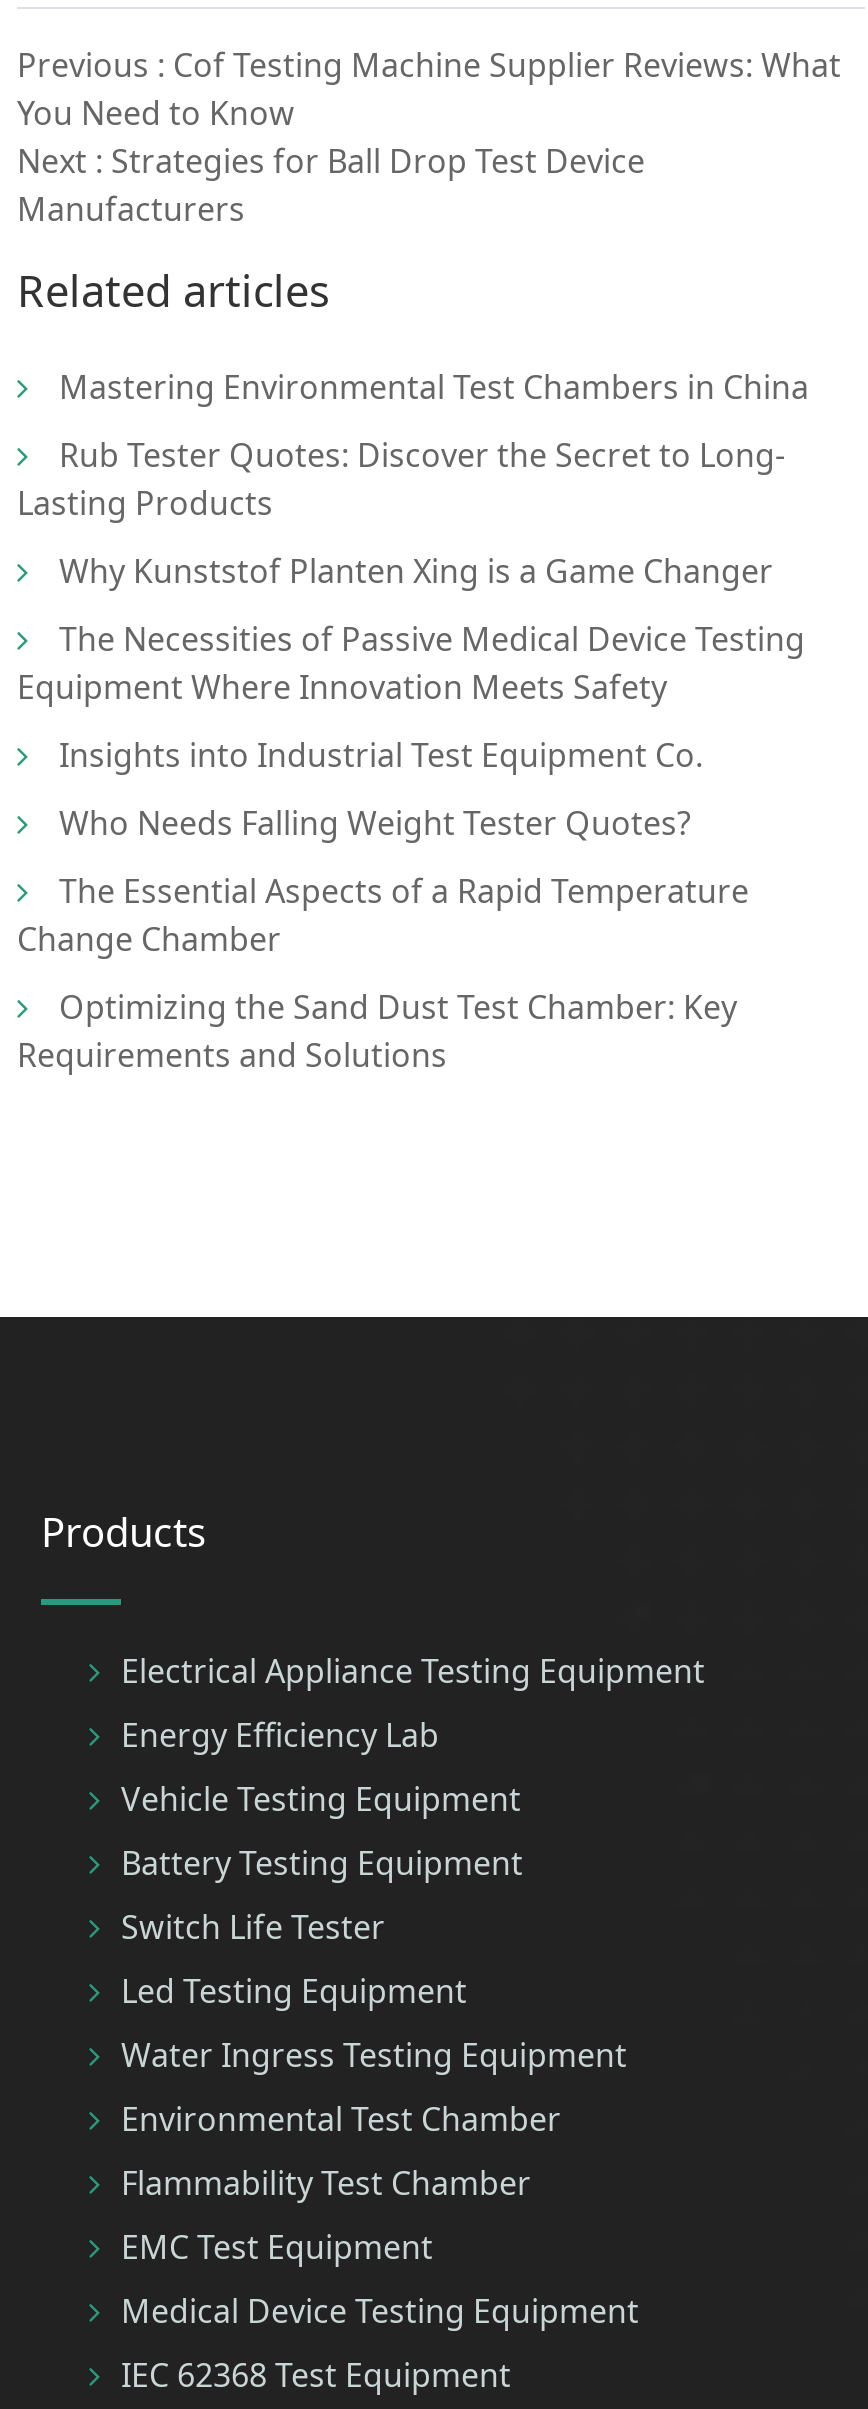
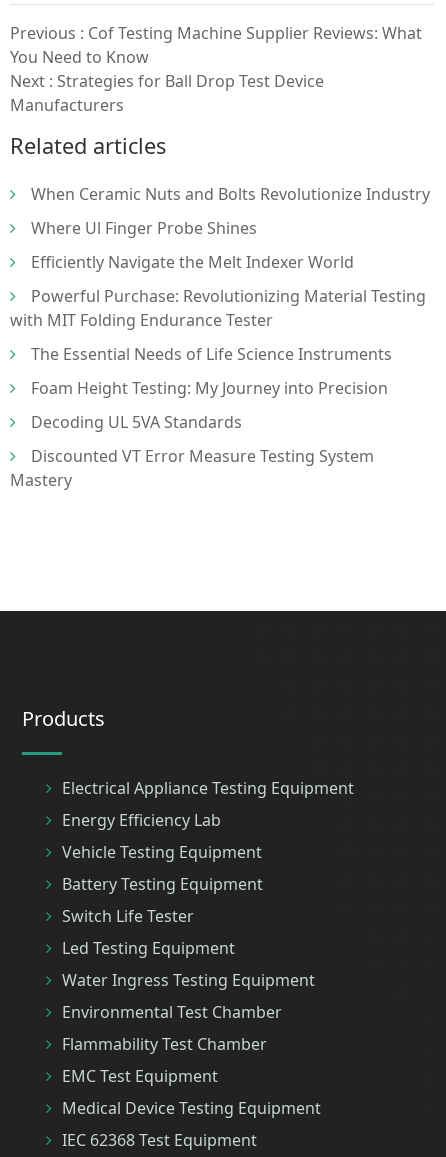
[59,364,809,408] Mastering Environmental Test Chambers in China -> [31,183,430,205] When Ceramic Nuts and Bolts Revolutionize Industry
[17,432,785,524] Rub Tester Quotes: Discover the Secret to Long- | Lasting Products -> [31,217,257,239] Where Ul Finger Probe Shines
[59,548,773,592] Why Kunststof Planten Xing is a Game Changer -> [31,251,354,273] Efficiently Navigate the Melt Indexer World
[17,616,805,708] The Necessities of Passive Medical Device Testing | Equipment Where Innovation Meets Safety -> [10,285,426,331] Powerful Purchase: Revolutionizing Material Testing | with MIT Folding Endurance Tester
[59,732,703,776] Insights into Industrial Test Equipment Co. -> [31,343,392,365] The Essential Needs of Life Science Instruments
[59,800,691,844] Who Needs Falling Weight Tester Quotes? -> [31,377,388,399] Foam Height Testing: My Journey into Precision
[17,868,749,960] The Essential Aspects of a Rapid Temperature | Change Chamber -> [31,411,242,433] Decoding UL 5VA Standards
[17,984,737,1076] Optimizing the Sand Dust Test Chamber: Key | Requirements and Solutions -> [10,445,374,491] Discounted VT Error Measure Testing System | Mastery

